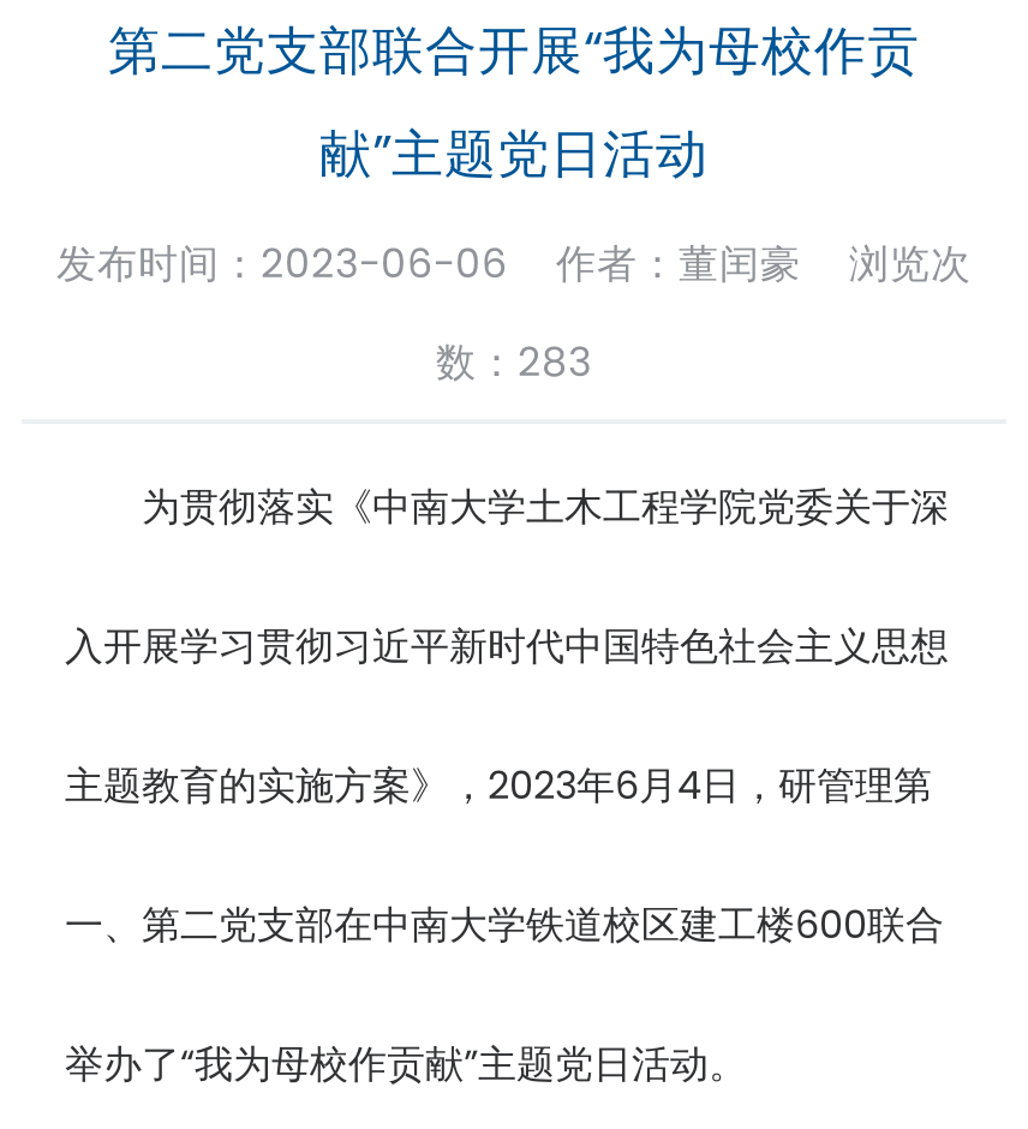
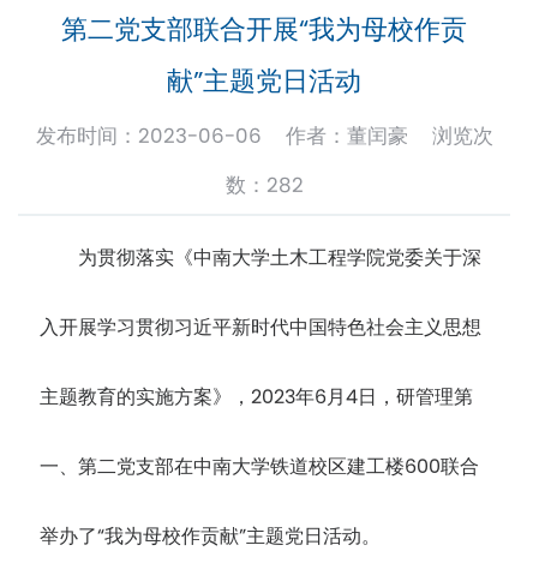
[436,334,592,391] 数：283 -> [225,171,303,200] 数：282

